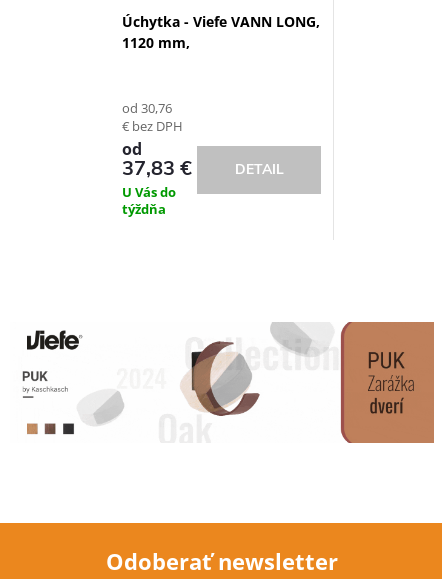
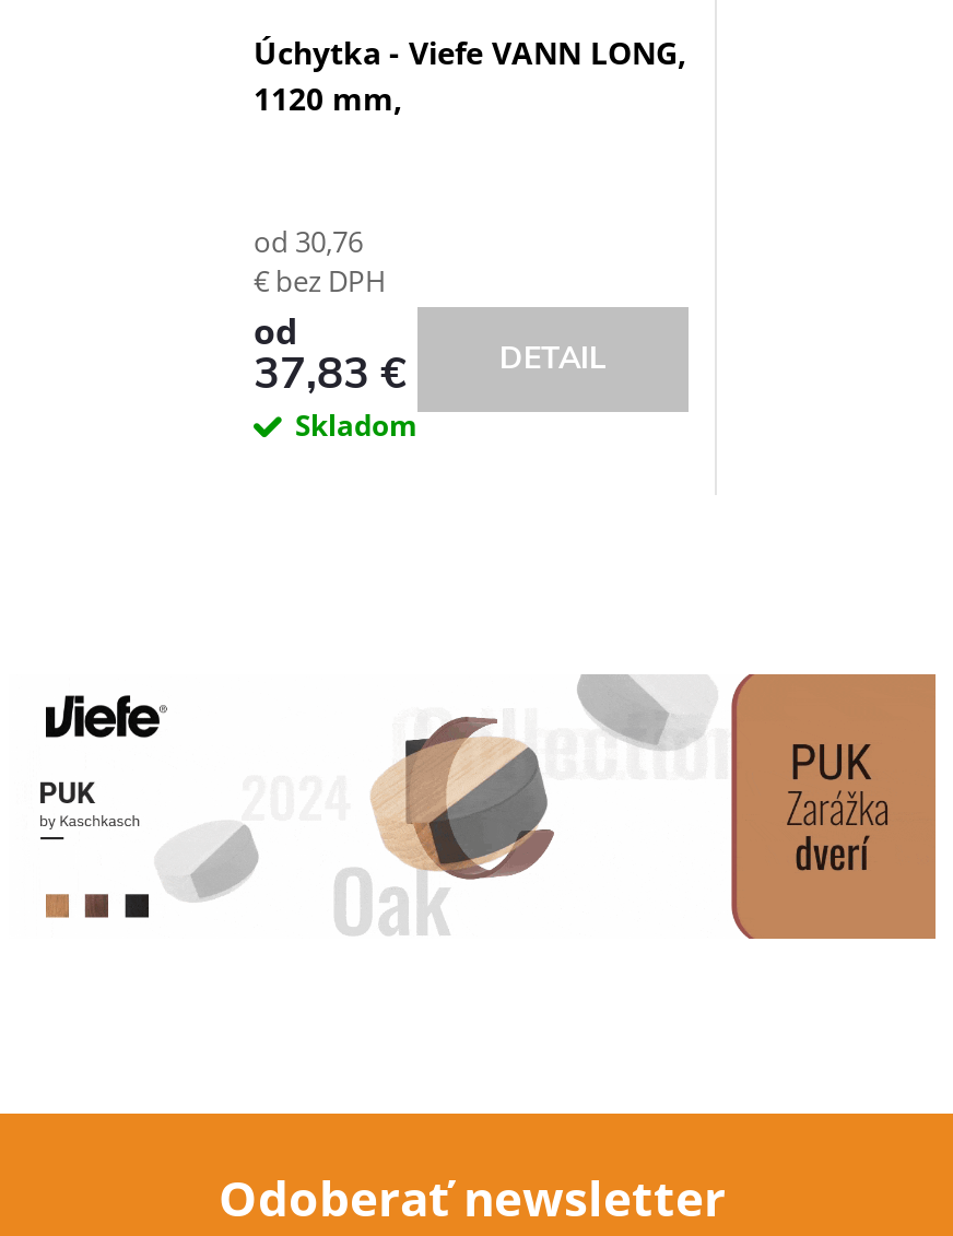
[122,183,176,218] U Vás do | týždňa -> [289,405,417,444] Skladom
[177,351,255,410] [image] -> [345,738,549,873] [image]

